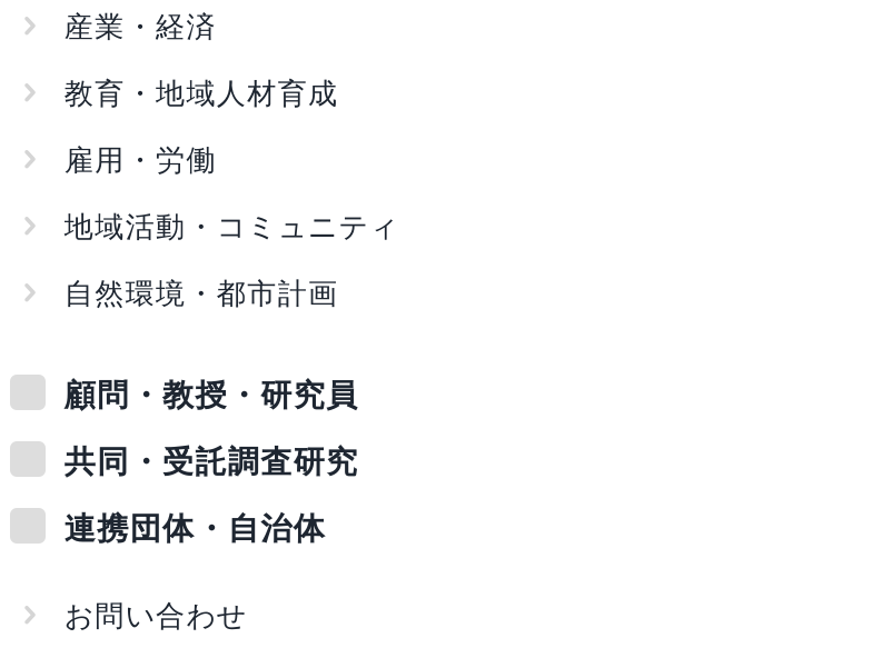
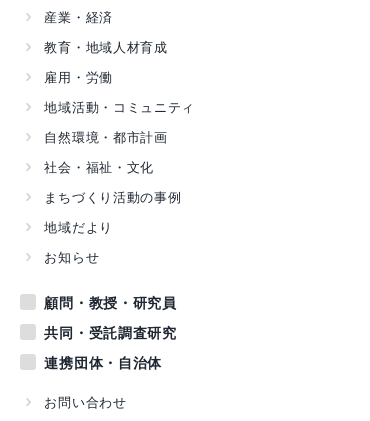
none -> [44,160,181,265] 社会・福祉・文化 | まちづくり活動の事例 | 地域だより | お知らせ

